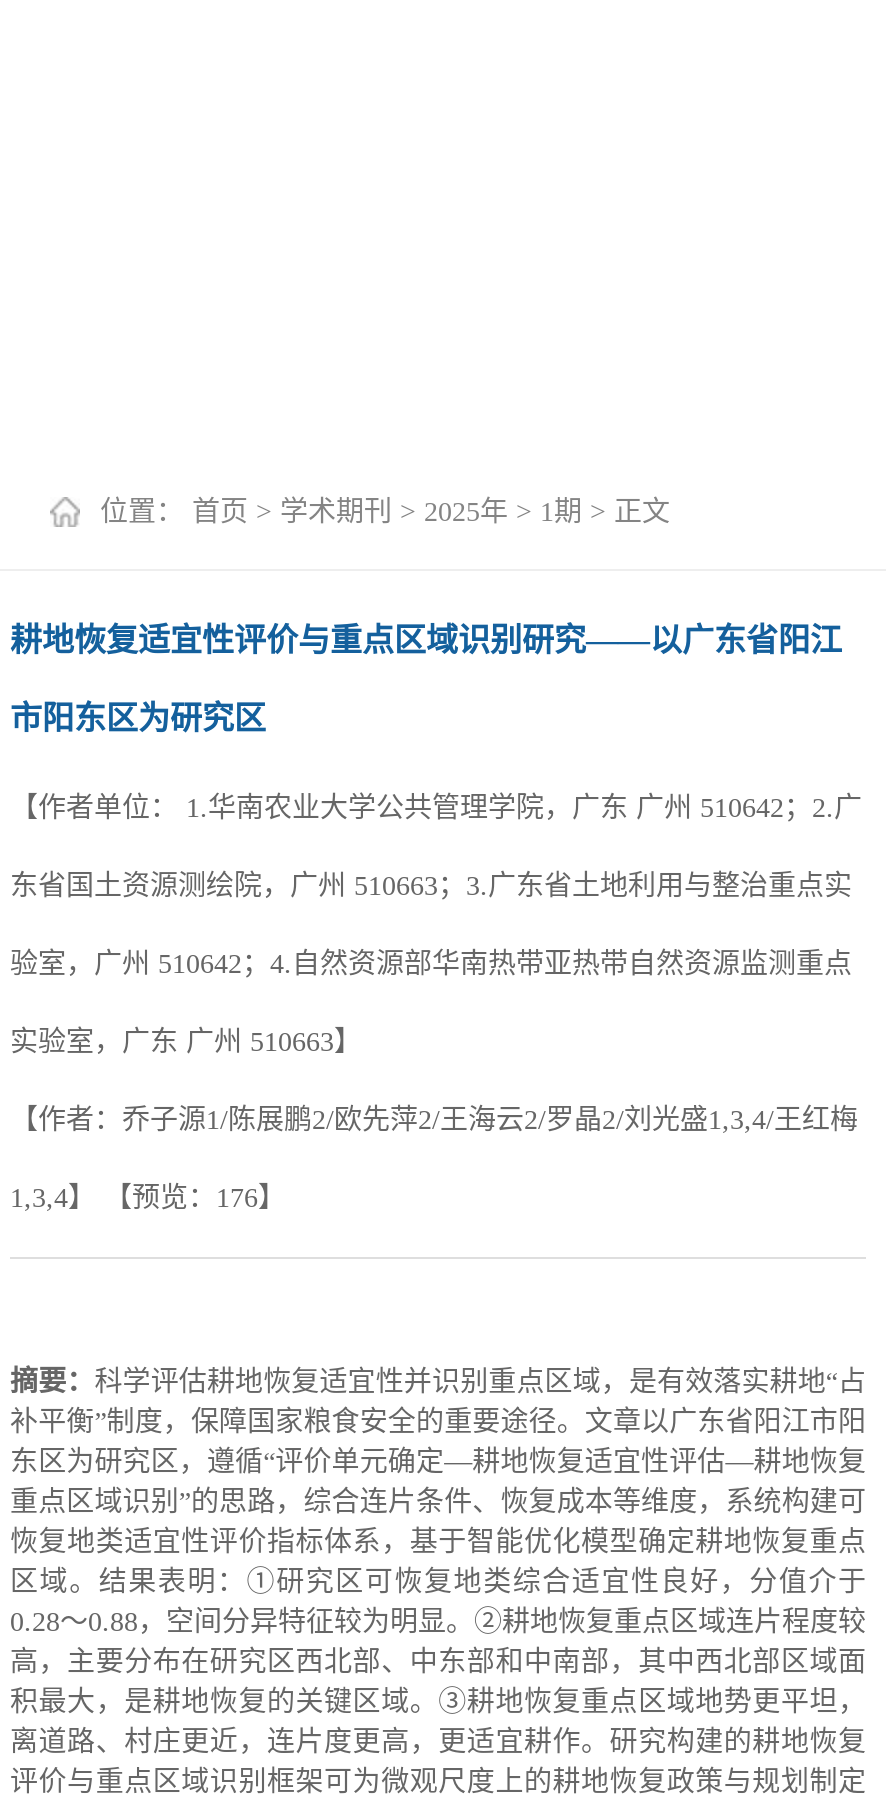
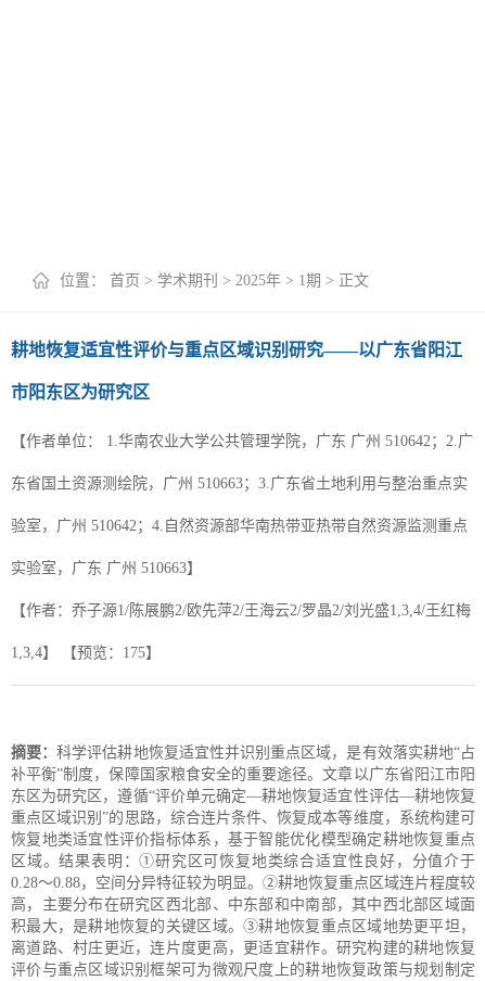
[10,1183,286,1213] 1,3,4】 【预览：176】 -> [11,645,161,661] 1,3,4】 【预览：175】

